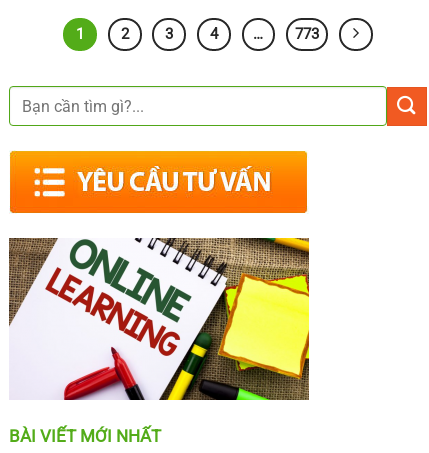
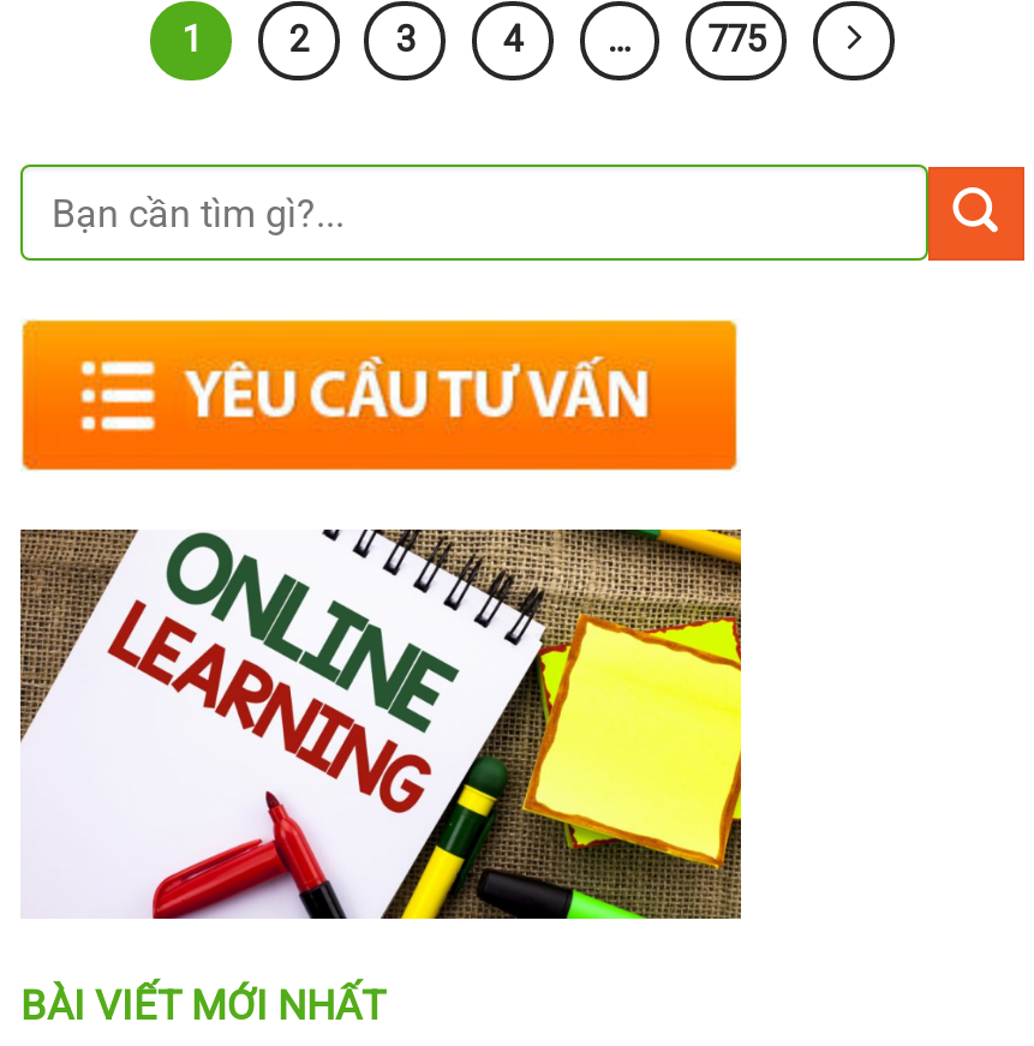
[295,24,319,42] 773 -> [708,17,765,60] 775

